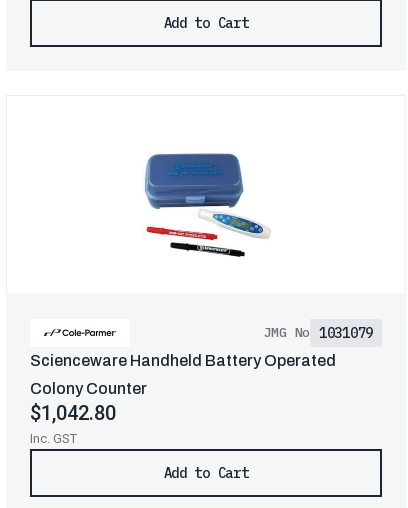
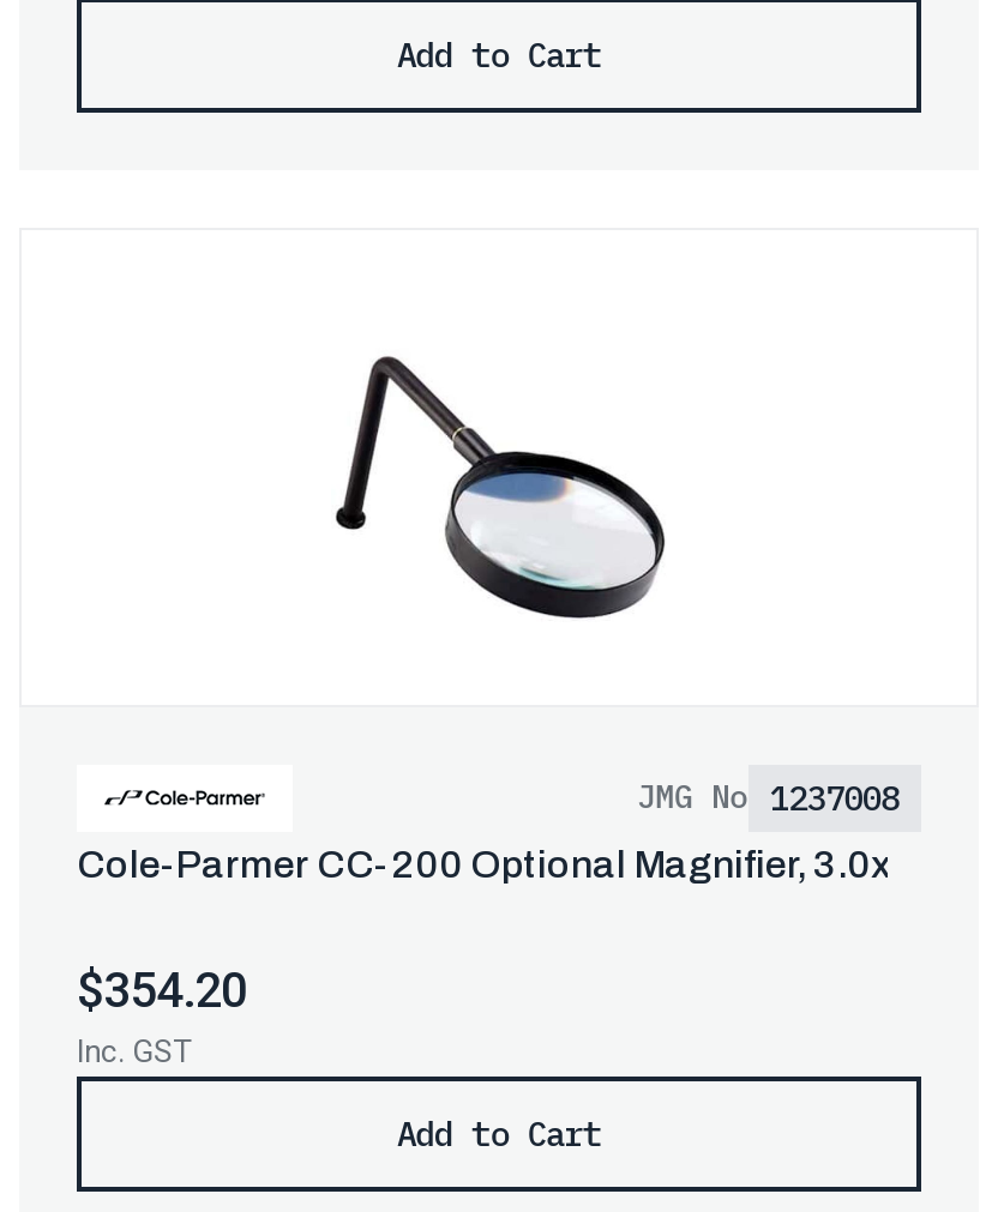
[138,149,275,257] [image] -> [333,355,667,619] [image]
[264,323,373,341] JMG No 1031079 -> [637,776,900,819] JMG No 1237008
[30,352,336,369] Scienceware Handheld Battery Operated -> [77,844,888,885] Cole-Parmer CC-200 Optional Magnifier, 3.0x
[30,380,147,425] Colony Counter | $1,042.80 -> [77,961,247,1019] $354.20

